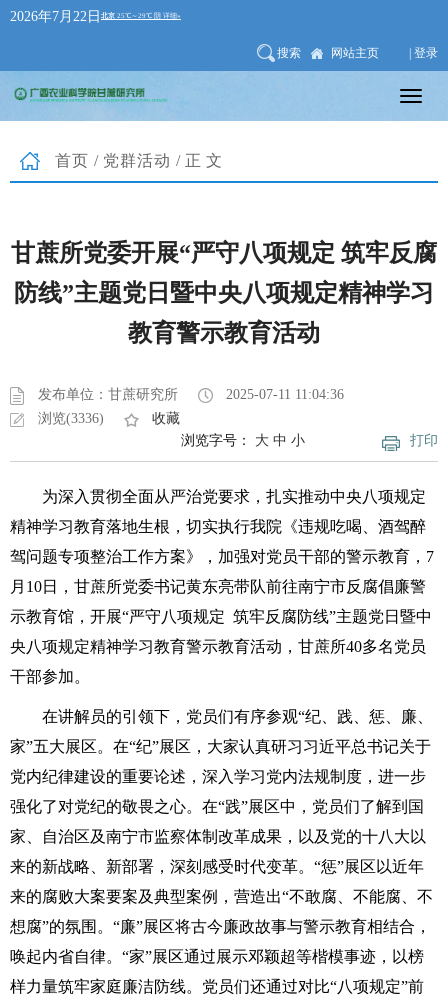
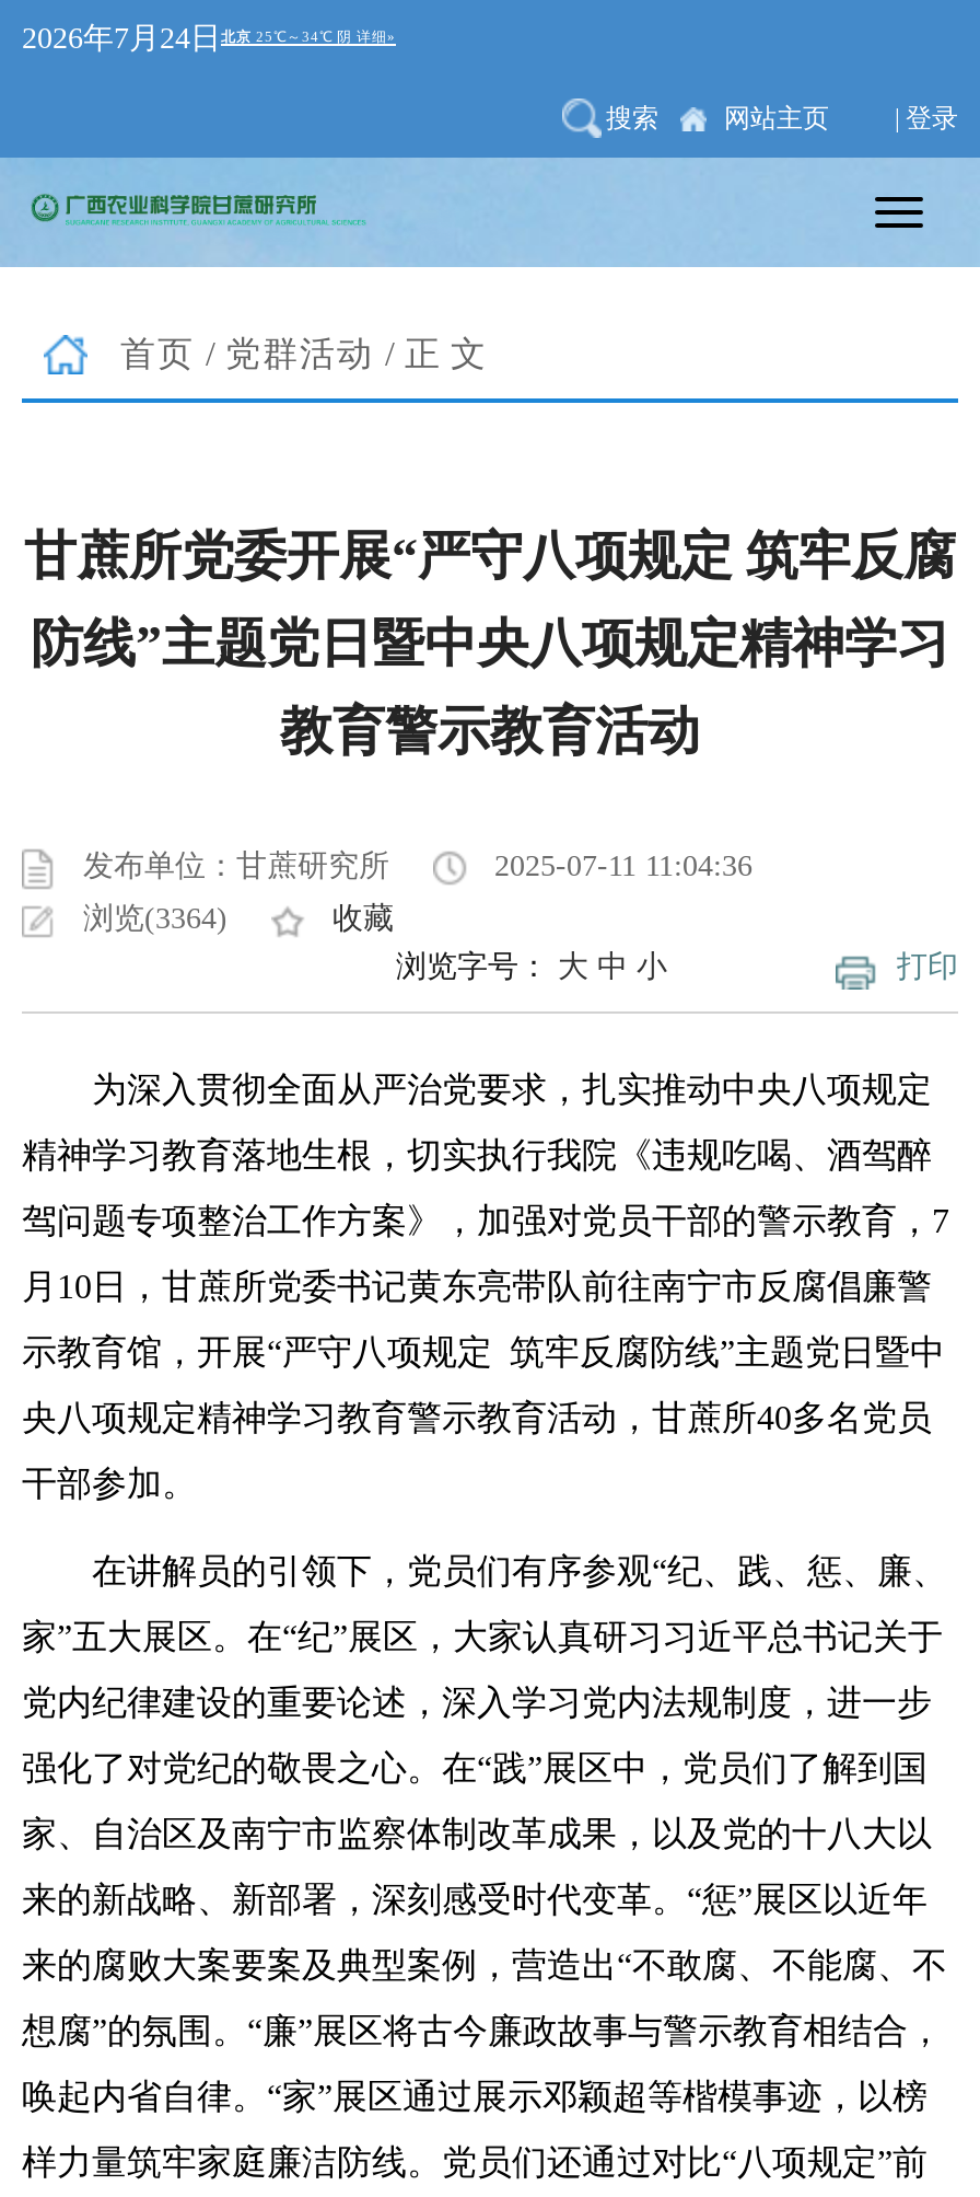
[10,9,101,24] 2026年7月22日 -> [22,22,221,55] 2026年7月24日
[38,411,104,426] 浏览(3336) -> [83,902,227,935] 浏览(3364)

